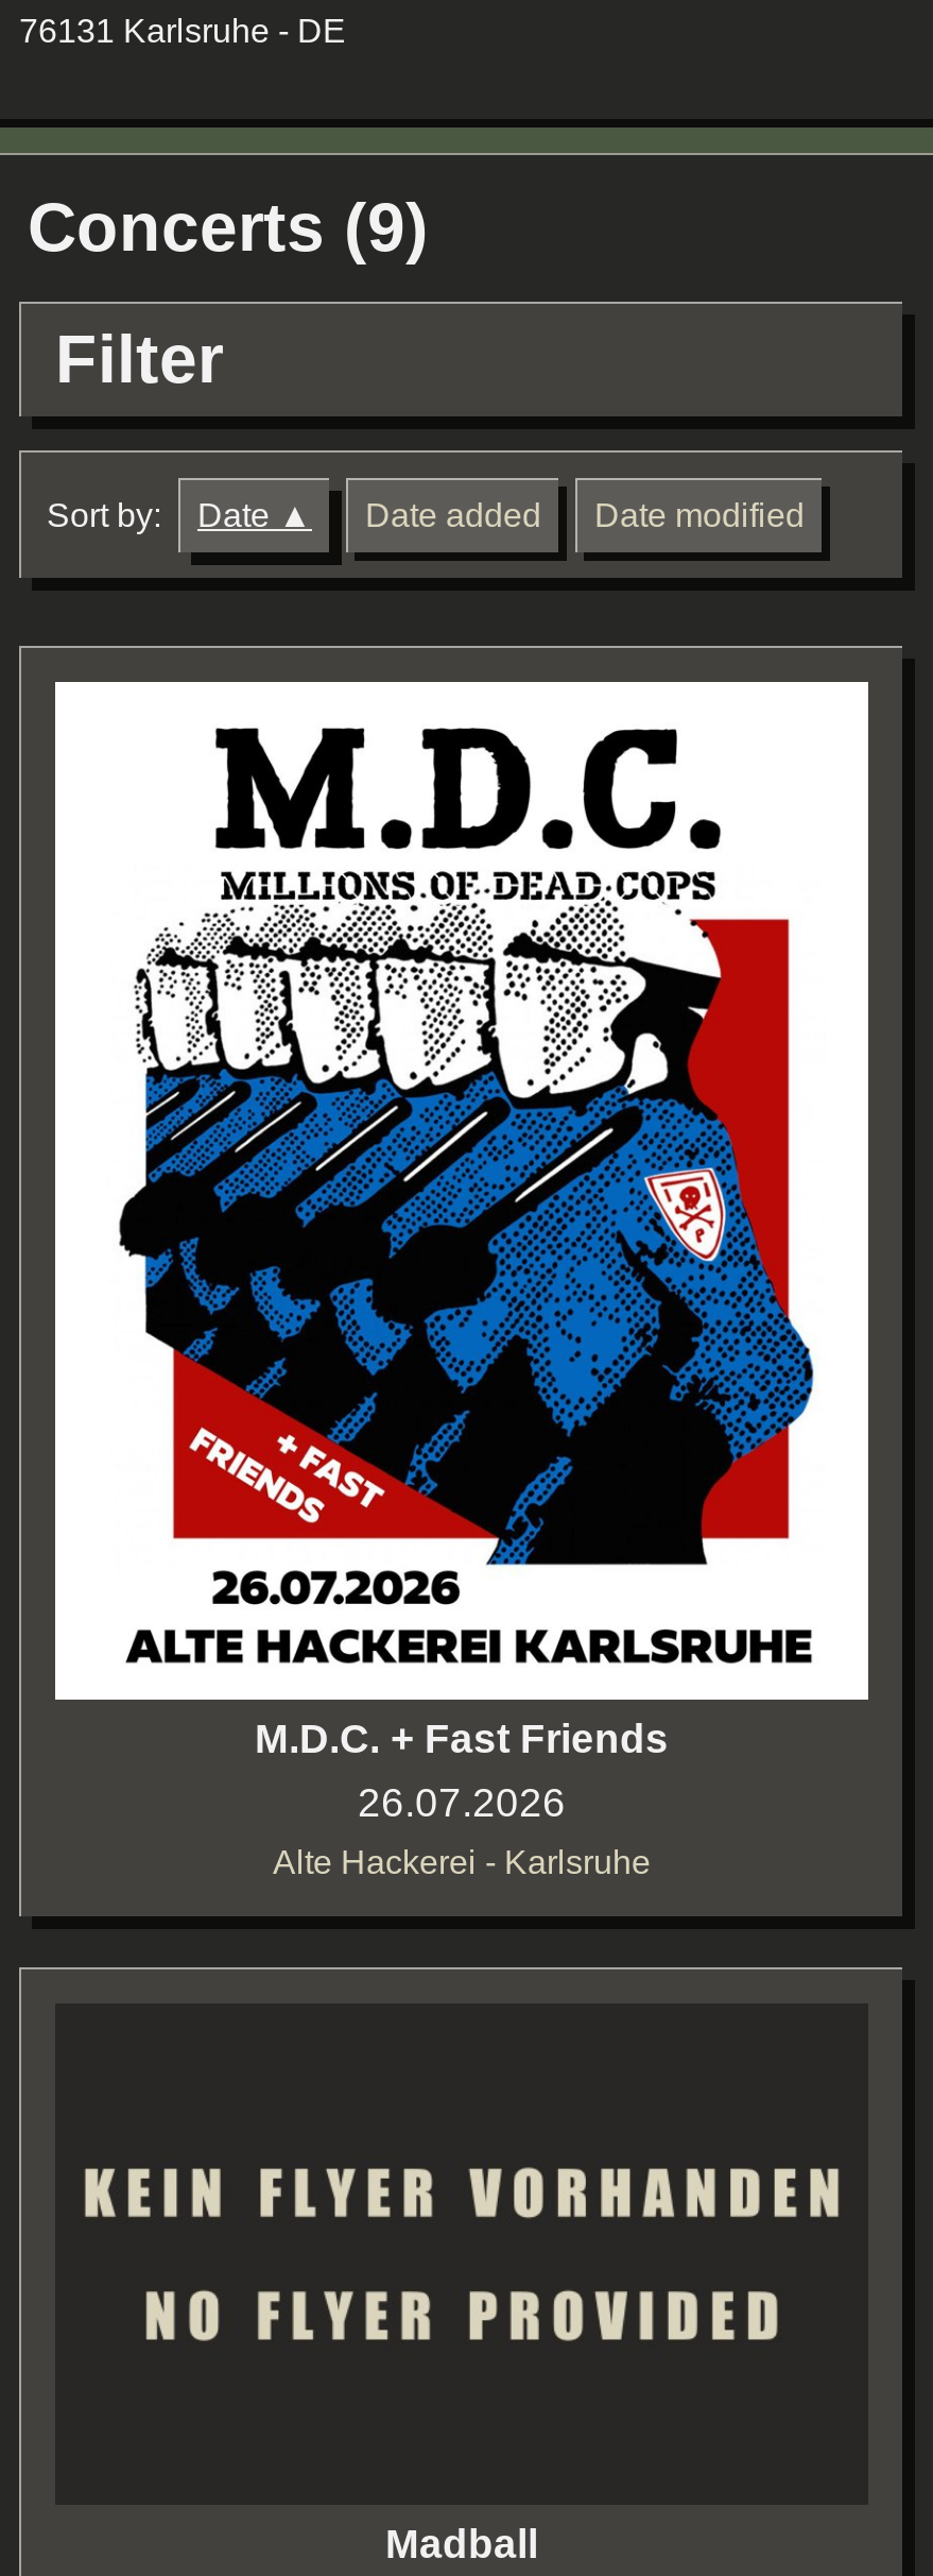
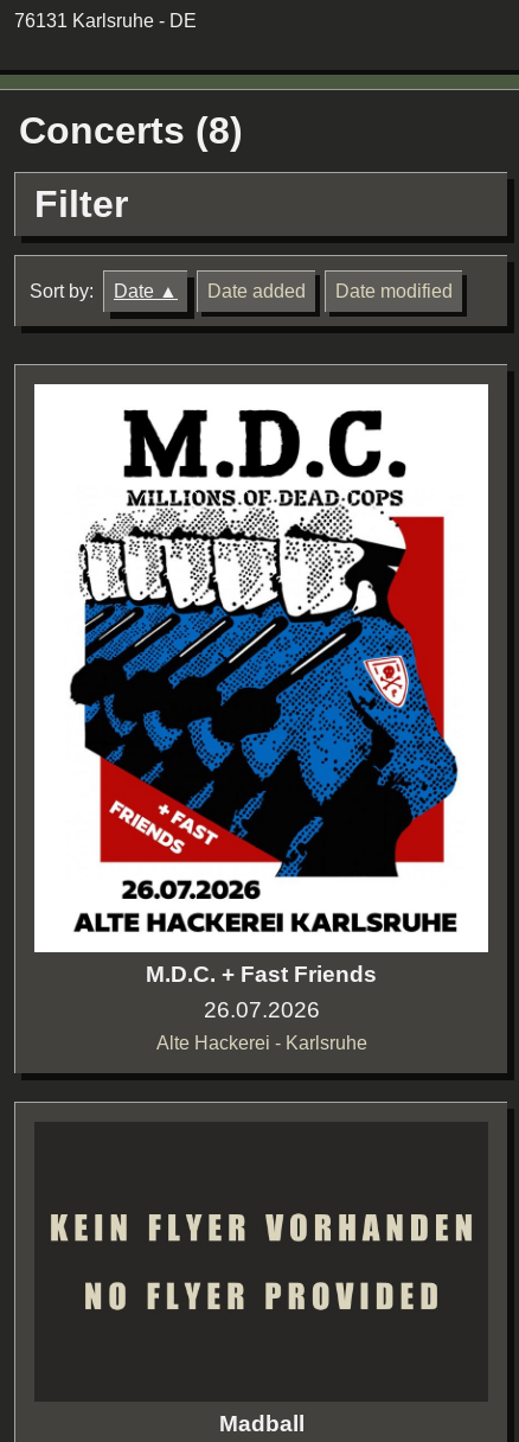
[28,189,429,266] Concerts (9) -> [19,109,243,152] Concerts (8)

